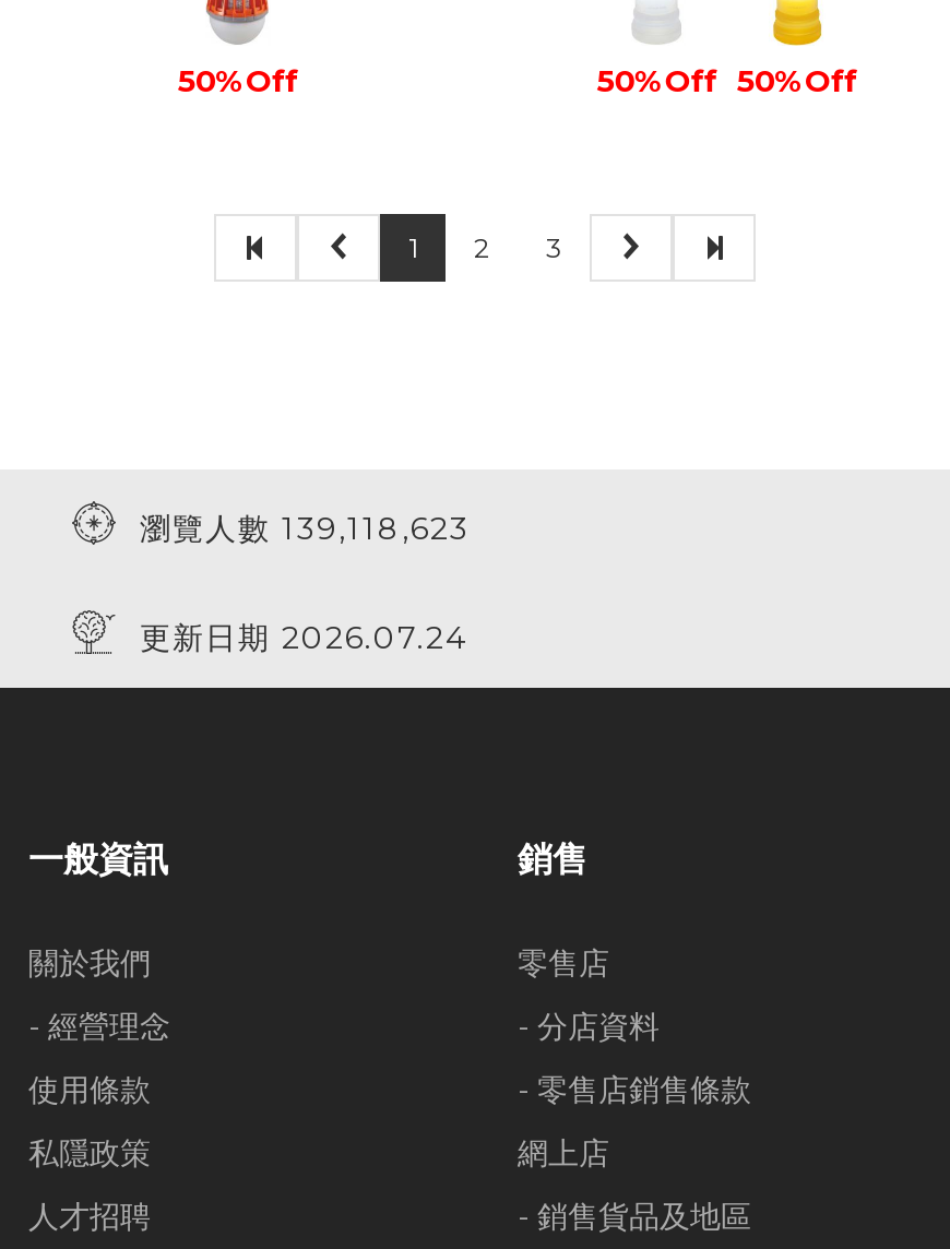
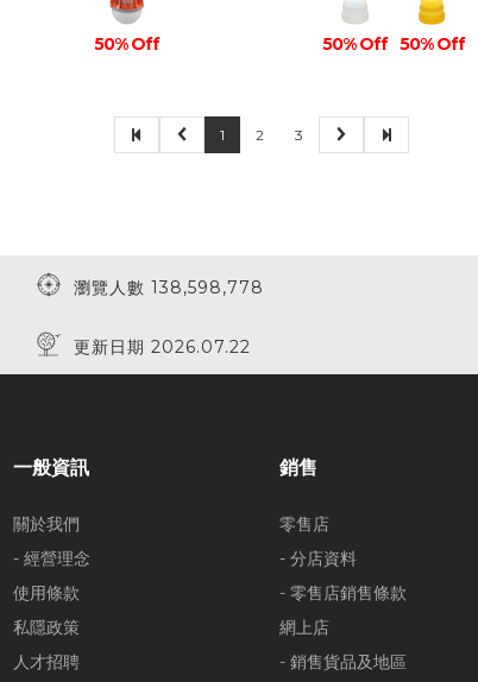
[118,509,470,548] 瀏覽人數 139,118,623 -> [62,277,264,298] 瀏覽人數 138,598,778
[118,618,467,657] 更新日期 2026.07.24 -> [62,336,251,358] 更新日期 2026.07.22

